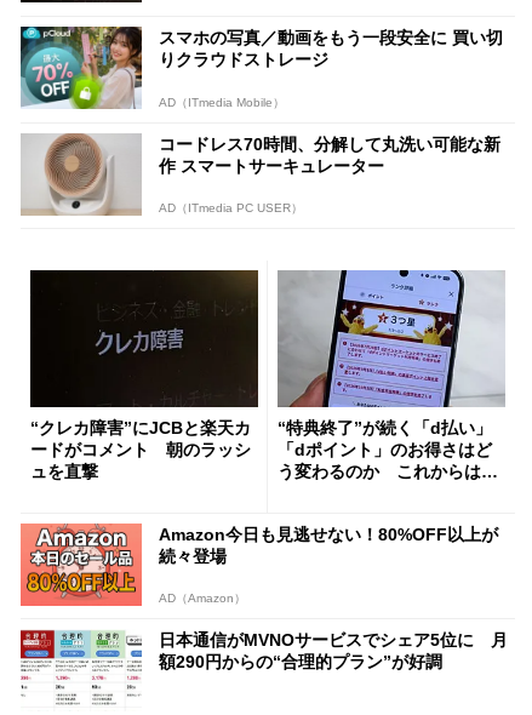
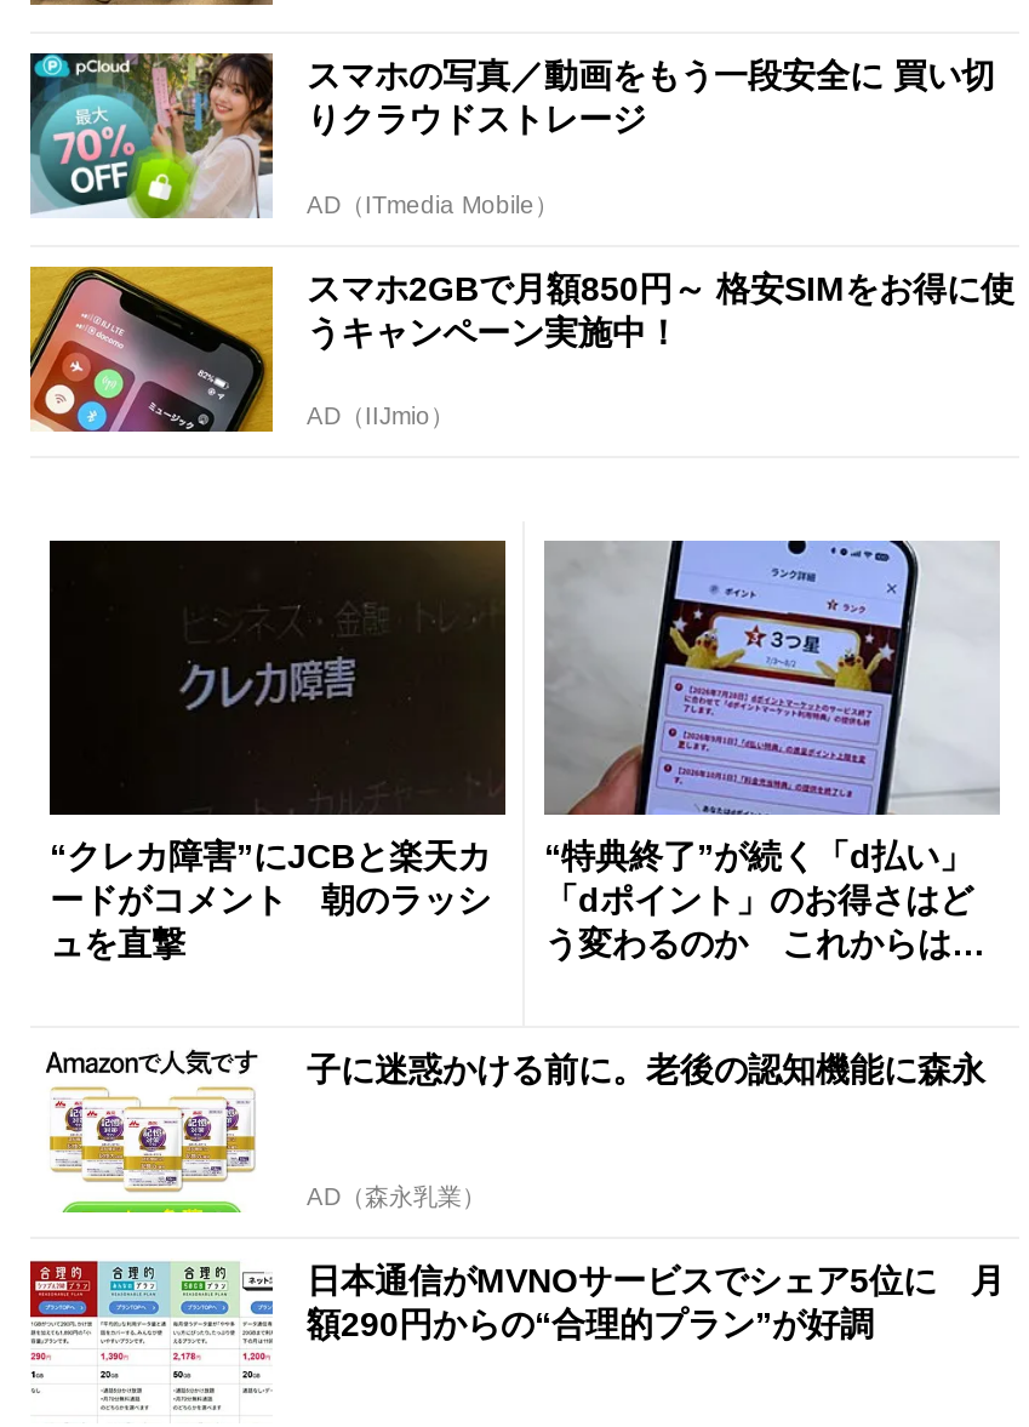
[21,133,500,217] [image] | コードレス70時間、分解して丸洗い可能な新 | 作 スマートサーキュレーター -> [28,264,1014,434] [image] | スマホ2GBで月額850円～ 格安SIMをお得に使 | うキャンペーン実施中！
[159,201,303,215] AD（ITmedia PC USER） -> [307,403,455,430] AD（IIJmio）
[19,522,498,607] [image] | Amazon今日も見逃せない！80%OFF以上が | 続々登場 -> [30,1048,985,1215] [image] | 子に迷惑かける前に。老後の認知機能に森永
[159,592,246,605] AD（Amazon） -> [307,1184,486,1210] AD（森永乳業）

